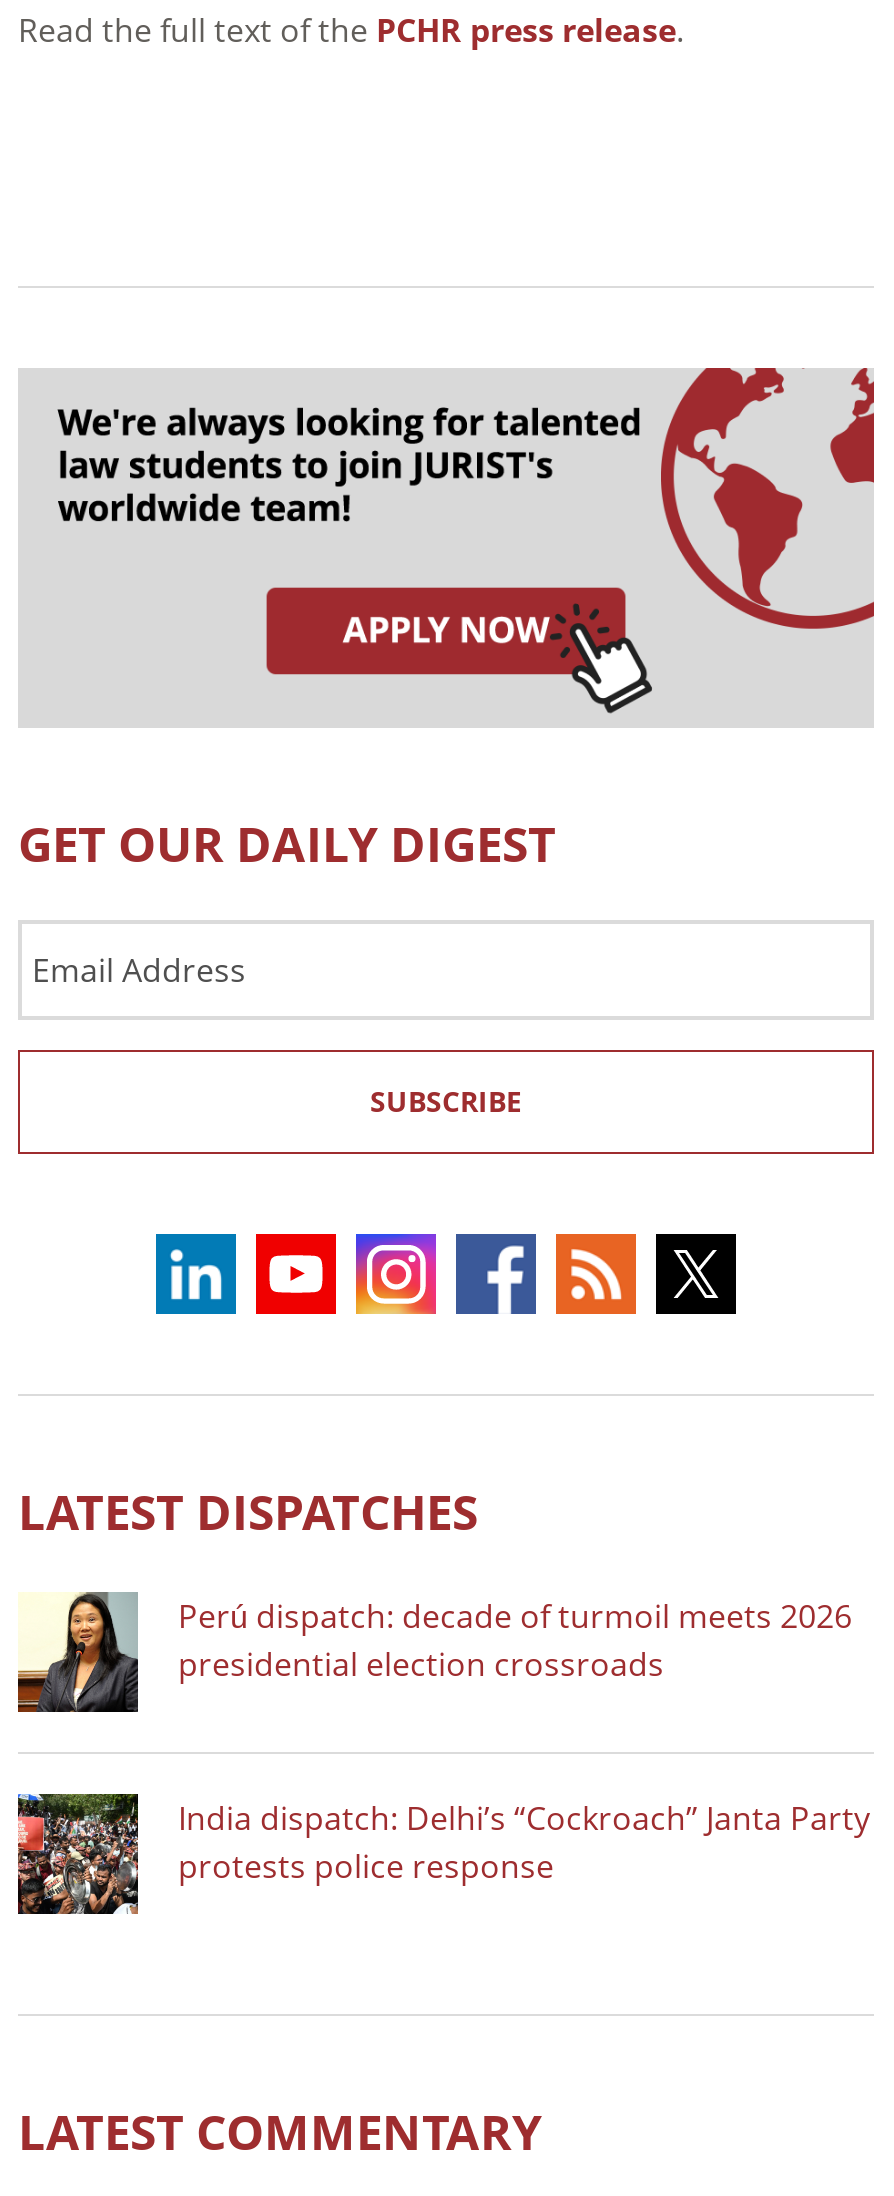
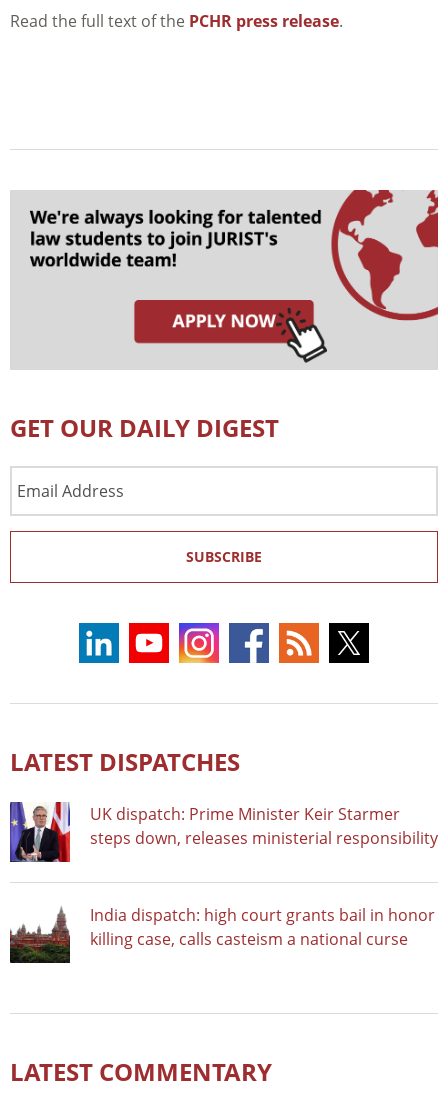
[16,1590,852,1714] [image] | Perú dispatch: decade of turmoil meets 2026 | presidential election crossroads -> [9,801,438,863] [image] | UK dispatch: Prime Minister Keir Starmer | steps down, releases ministerial responsibility
[16,1792,870,1916] [image] | India dispatch: Delhi’s “Cockroach” Janta Party | protests police response -> [10,903,435,964] [image] | India dispatch: high court grants bail in honor | killing case, calls casteism a national curse

